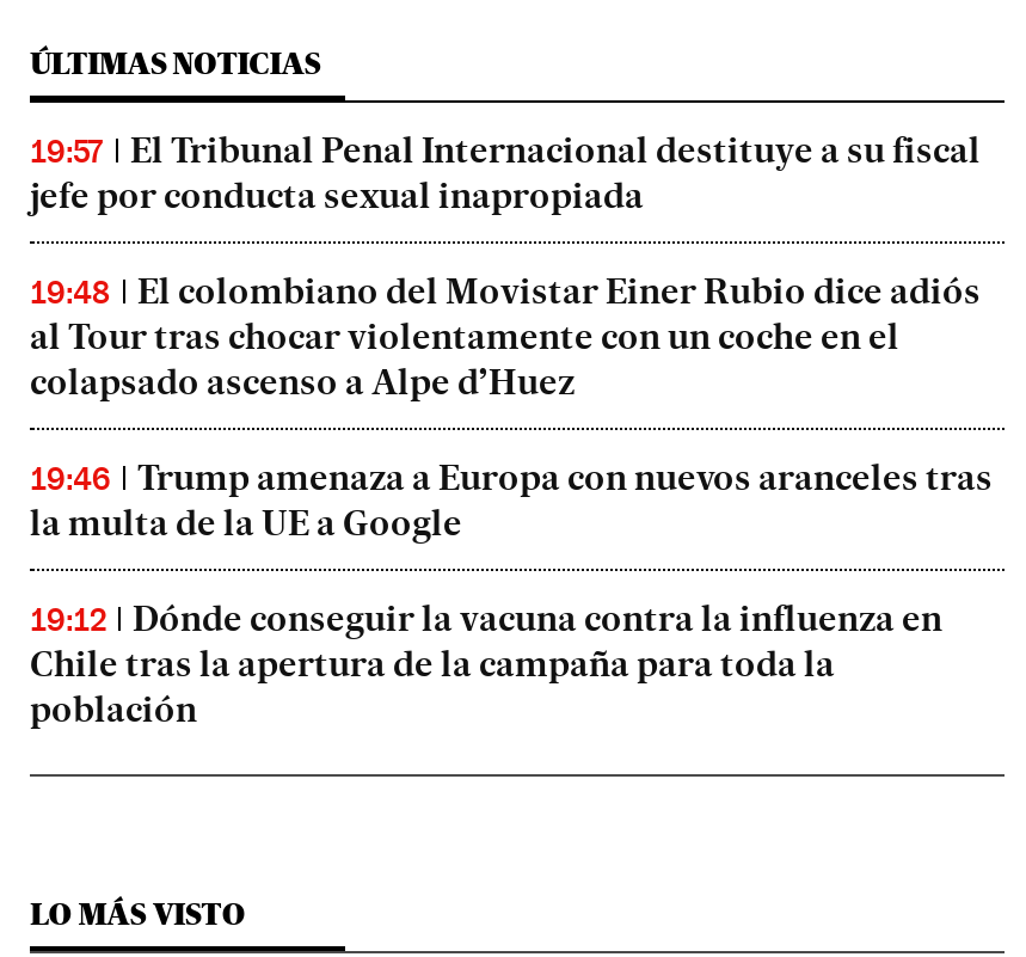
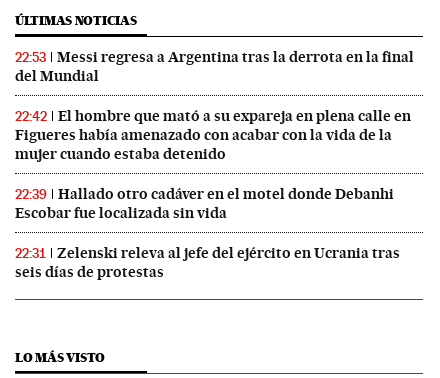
[30,128,981,217] 19:57 | El Tribunal Penal Internacional destituye a su fiscal | jefe por conducta sexual inapropiada -> [15,48,414,85] 22:53 | Messi regresa a Argentina tras la derrota en la final | del Mundial
[30,269,981,403] 19:48 | El colombiano del Movistar Einer Rubio dice adiós | al Tour tras chocar violentamente con un coche en el | colapsado ascenso a Alpe d’Huez -> [15,107,411,163] 22:42 | El hombre que mató a su expareja en plena calle en | Figueres había amenazado con acabar con la vida de la | mujer cuando estaba detenido
[30,456,993,544] 19:46 | Trump amenaza a Europa con nuevos aranceles tras | la multa de la UE a Google -> [15,185,394,222] 22:39 | Hallado otro cadáver en el motel donde Debanhi | Escobar fue localizada sin vida
[30,597,942,730] 19:12 | Dónde conseguir la vacuna contra la influenza en | Chile tras la apertura de la campaña para toda la | población -> [15,244,400,281] 22:31 | Zelenski releva al jefe del ejército en Ucrania tras | seis días de protestas

